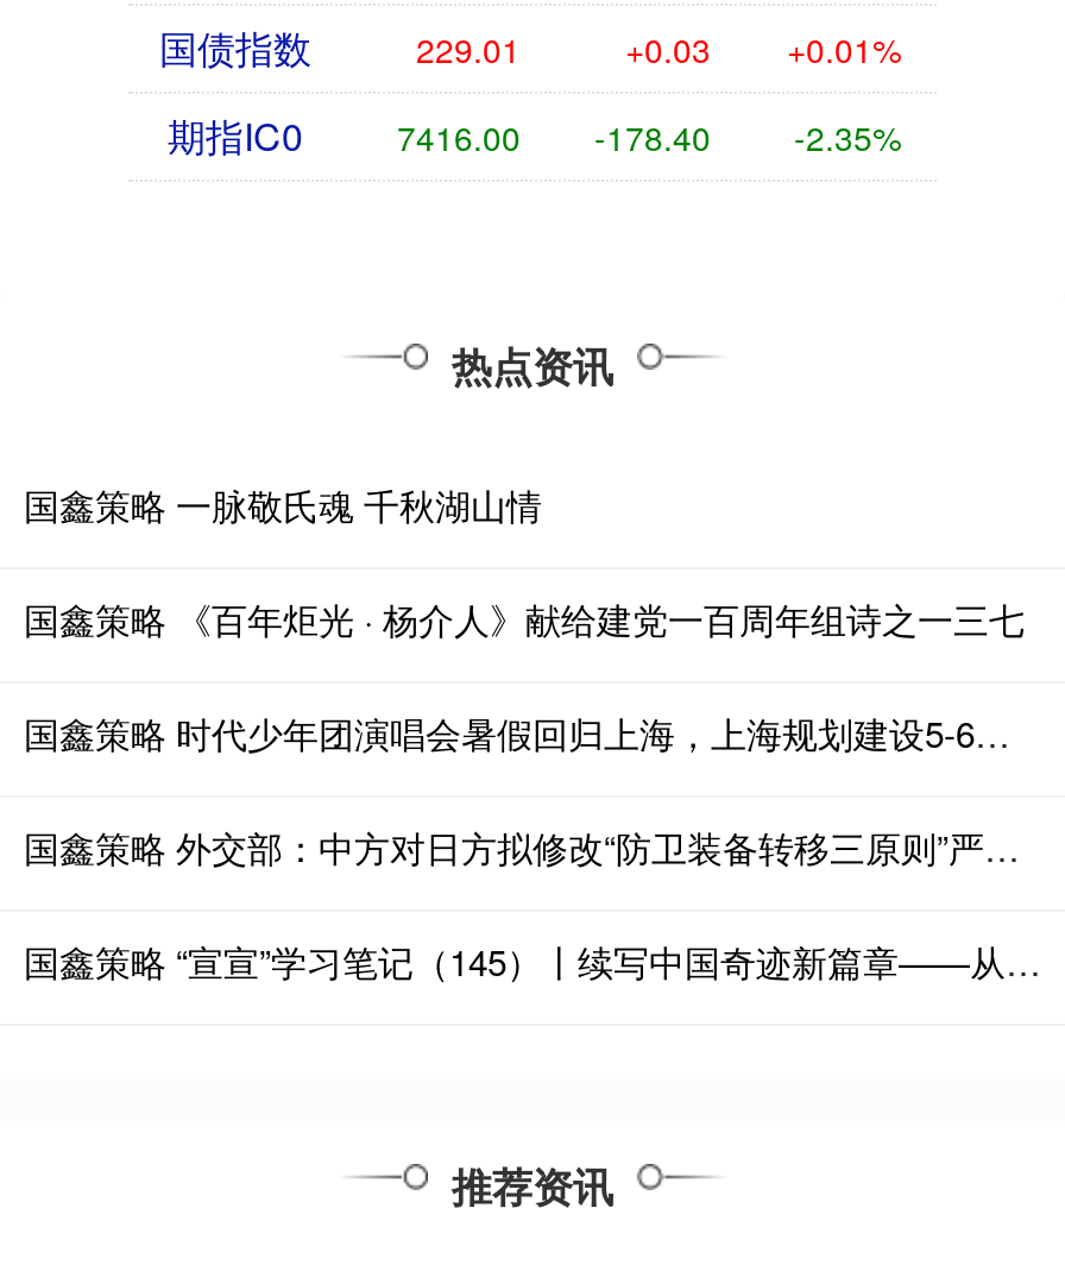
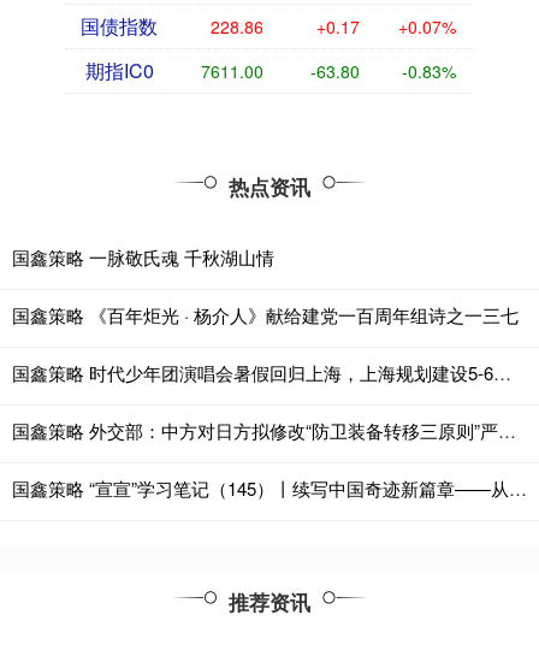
[416,25,521,73] 229.01 -> [211,14,263,39] 228.86
[625,25,711,73] +0.03 -> [316,14,360,39] +0.17
[787,25,901,73] +0.01% -> [398,14,456,39] +0.07%
[397,113,521,161] 7416.00 -> [201,59,263,83] 7611.00
[594,113,711,161] -178.40 -> [310,59,360,83] -63.80
[794,113,901,161] -2.35% -> [402,59,456,83] -0.83%

